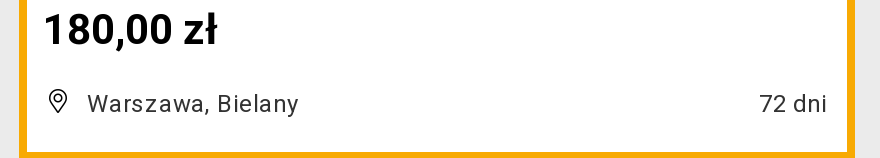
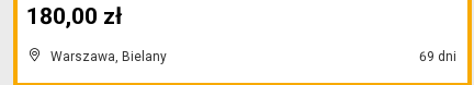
[753,90,827,118] 72 dni -> [416,49,456,64] 69 dni

